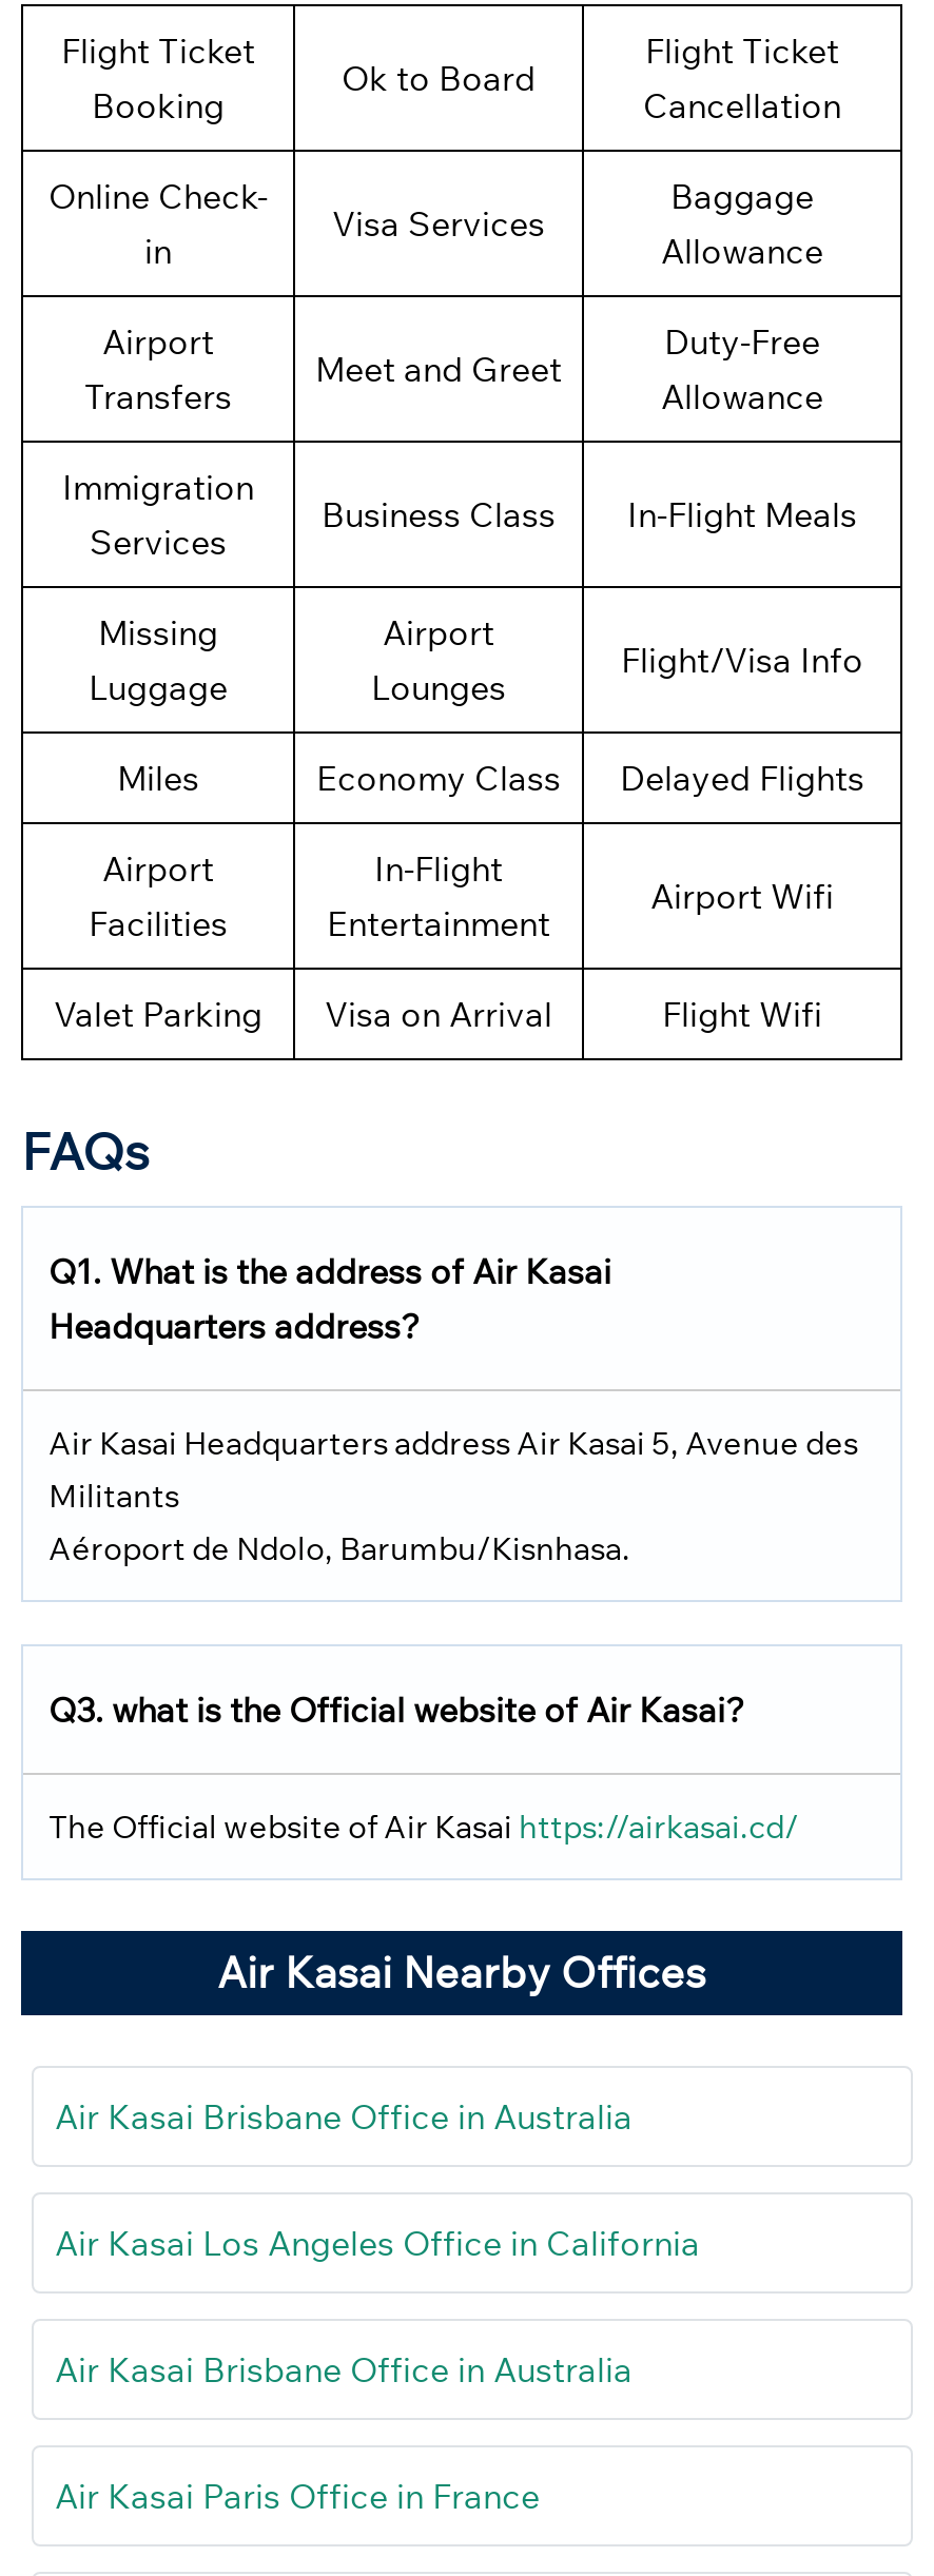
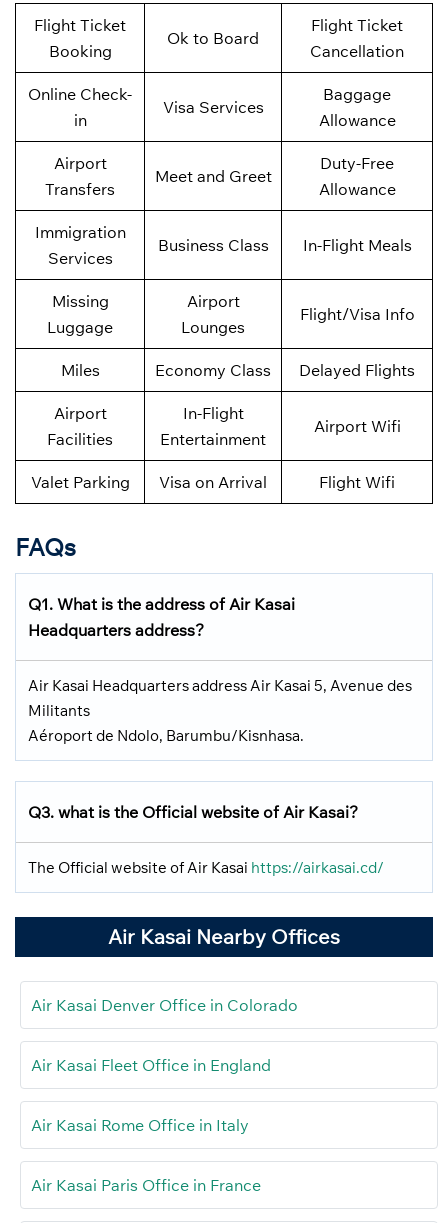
[55,2095,633,2137] Air Kasai Brisbane Office in Australia -> [31,995,298,1015] Air Kasai Denver Office in Colorado
[55,2221,700,2264] Air Kasai Los Angeles Office in California -> [31,1055,271,1075] Air Kasai Fleet Office in England
[55,2348,633,2390] Air Kasai Brisbane Office in Australia -> [31,1115,249,1135] Air Kasai Rome Office in Italy

